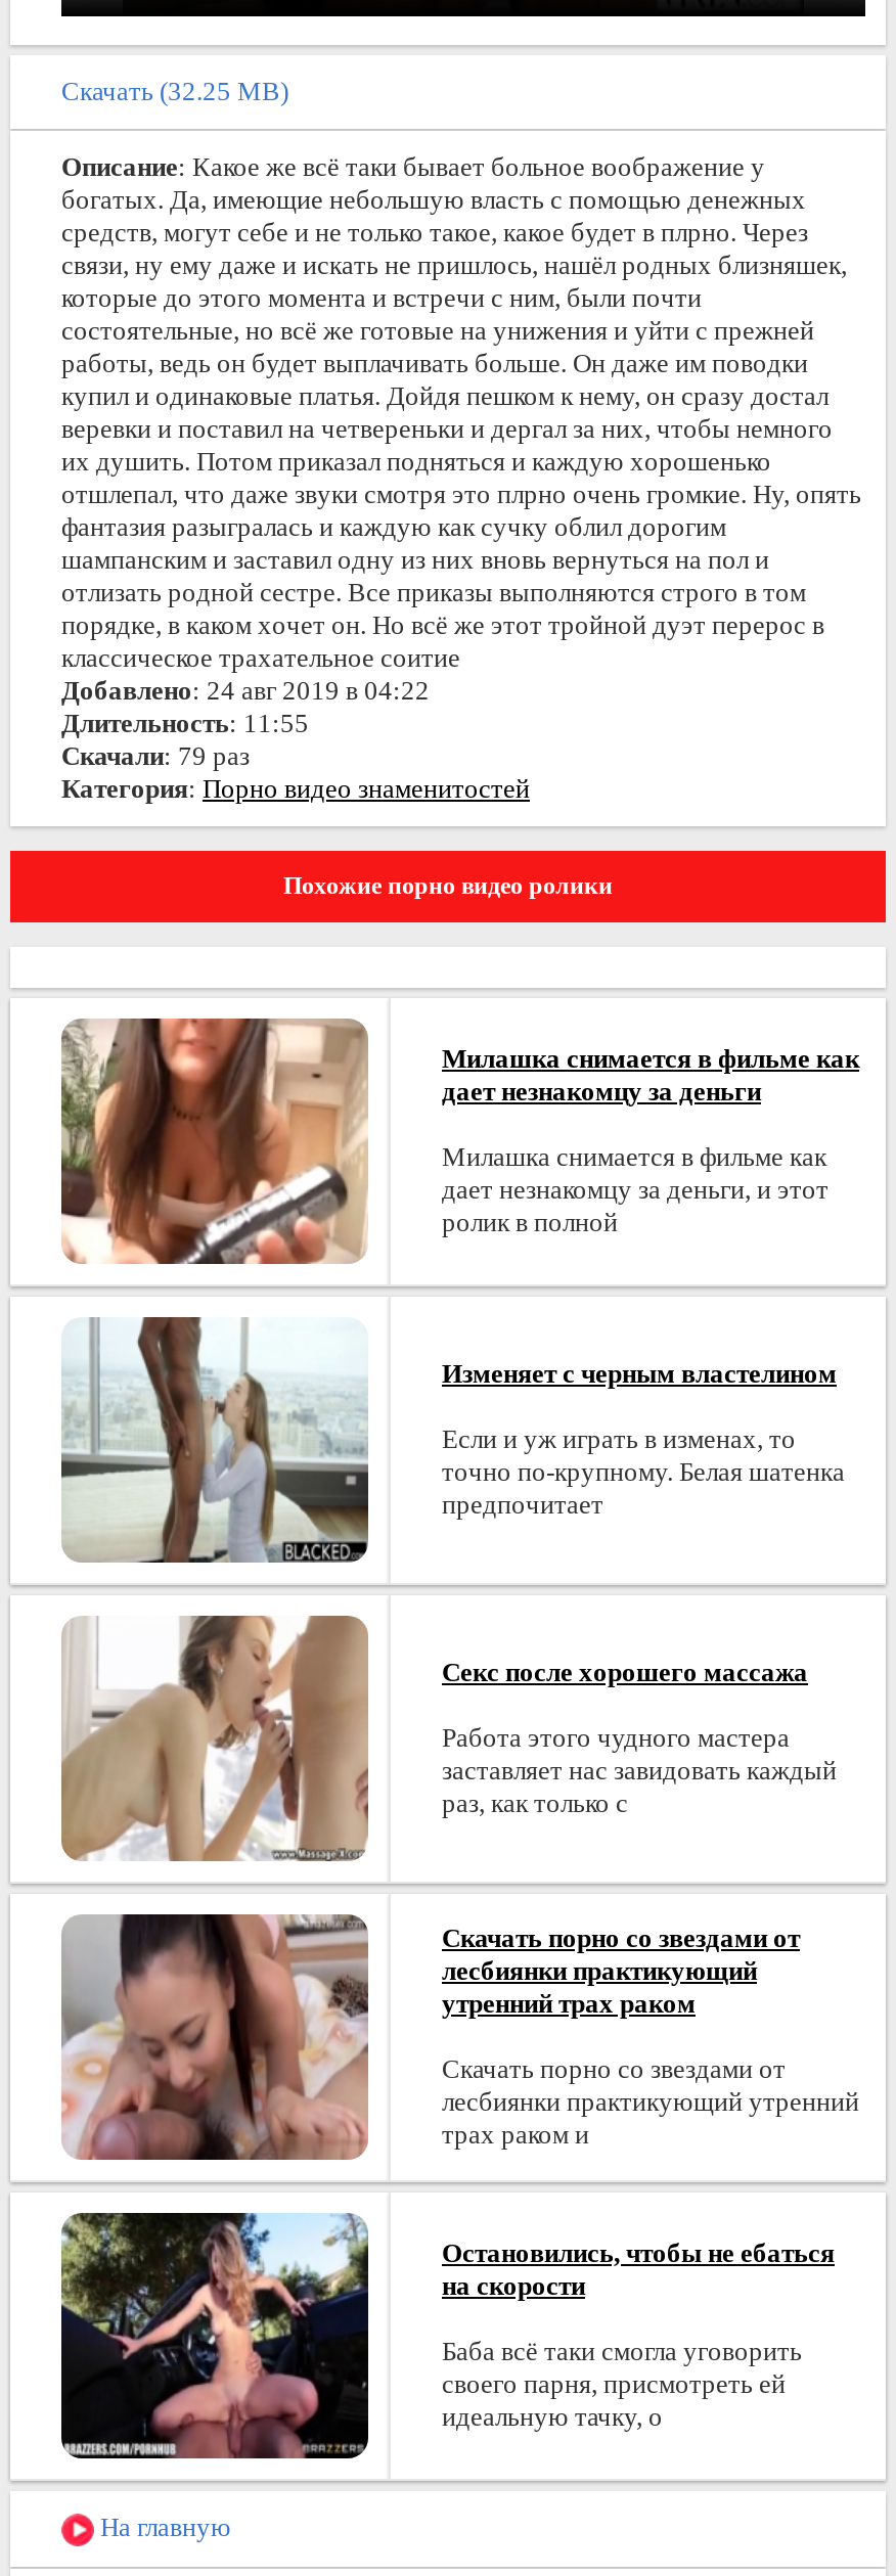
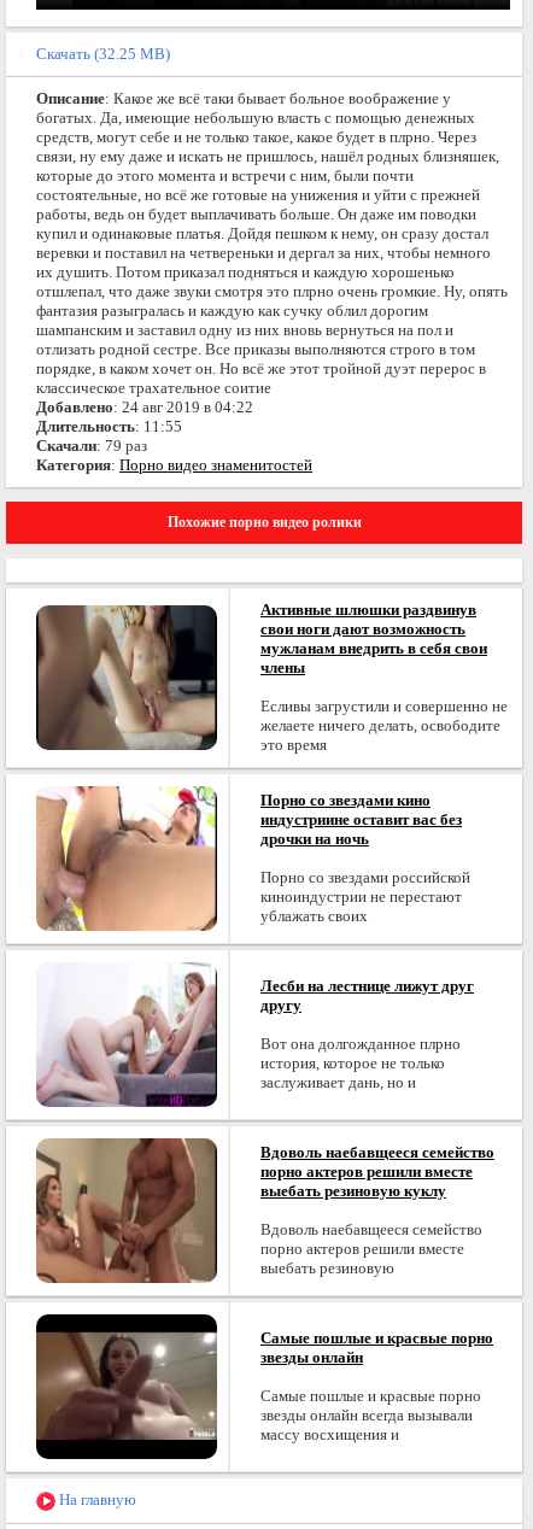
[59,1016,859,1266] [image] | Милашка снимается в фильме как | дает незнакомцу за деньги -> [35,600,487,751] [image] | Активные шлюшки раздвинув | свои ноги дают возможность | мужланам внедрить в себя свои | члены
[442,1141,828,1237] Милашка снимается в фильме как | дает незнакомцу за деньги, и этот | ролик в полной -> [260,697,508,753] Есливы загрустили и совершенно не | желаете ничего делать, освободите | это время
[59,1315,837,1565] [image] | Изменяет с черным властелином -> [36,785,462,932] [image] | Порно со звездами кино | индустриине оставит вас без | дрочки на ночь
[442,1423,845,1519] Если и уж играть в изменах, то | точно по-крупному. Белая шатенка | предпочитает -> [260,868,470,925] Порно со звездами российской | киноиндустрии не перестают | ублажать своих
[59,1614,808,1861] [image] | Секс после хорошего массажа -> [36,962,474,1108] [image] | Лесби на лестнице лижут друг | другу
[442,1722,837,1818] Работа этого чудного мастера | заставляет нас завидовать каждый | раз, как только с -> [260,1034,461,1091] Вот она долгожданное плрно | история, которое не только | заслуживает дань, но и
[61,1912,800,2162] [image] | Скачать порно со звездами от | лесбиянки практикующий | утренний трах раком -> [36,1137,494,1284] [image] | Вдоволь наебавщееся семейство | порно актеров решили вместе | выебать резиновую куклу
[442,2053,859,2149] Скачать порно со звездами от | лесбиянки практикующий утренний | трах раком и -> [260,1220,482,1277] Вдоволь наебавщееся семейство | порно актеров решили вместе | выебать резиновую
[59,2211,835,2460] [image] | Остановились, чтобы не ебаться | на скорости -> [35,1313,493,1460] [image] | Самые пошлые и красвые порно | звезды онлайн
[442,2335,802,2431] Баба всё таки смогла уговорить | своего парня, присмотреть ей | идеальную тачку, о -> [260,1386,481,1443] Самые пошлые и красвые порно | звезды онлайн всегда вызывали | массу восхищения и

